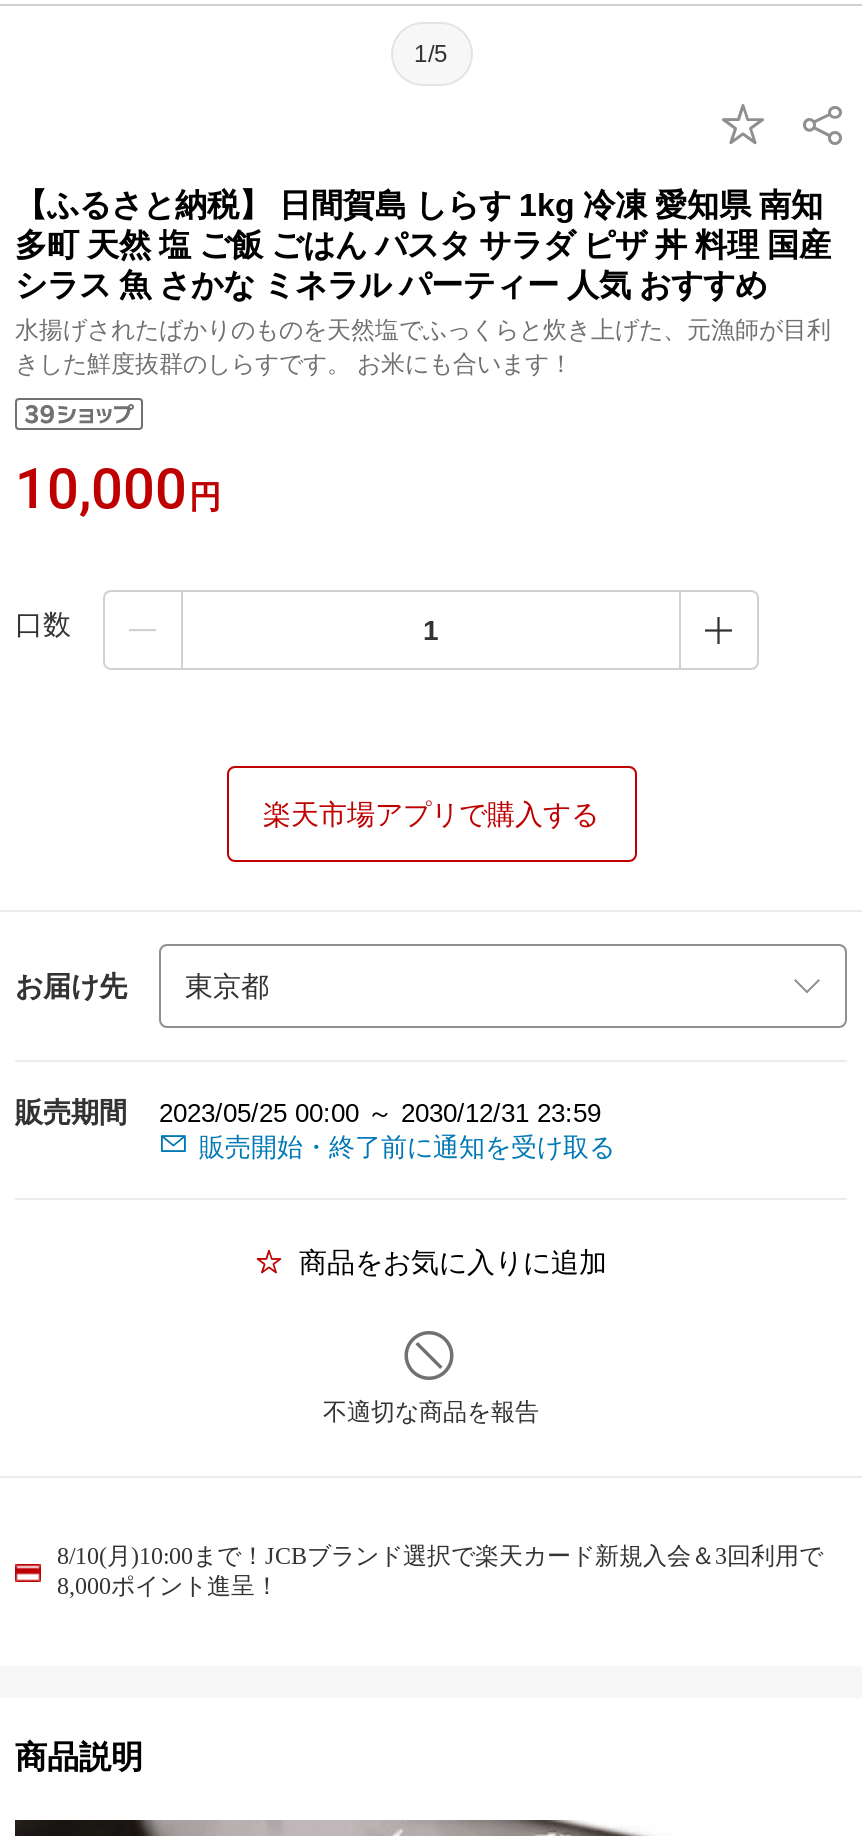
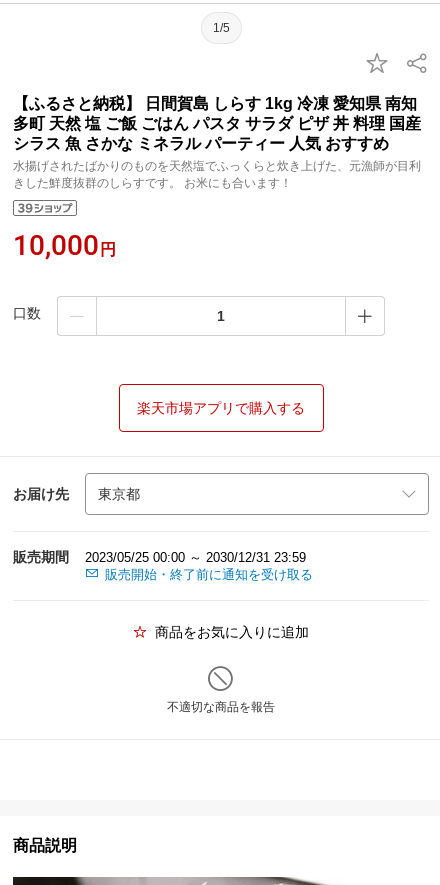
[57,1542,823,1600] 8/10(月)10:00まで！JCBブランド選択で楽天カード新規入会＆3回利用で | 8,000ポイント進呈！ -> none

